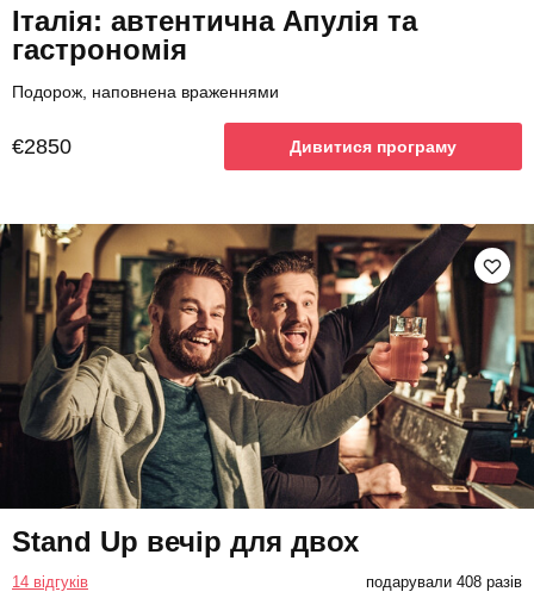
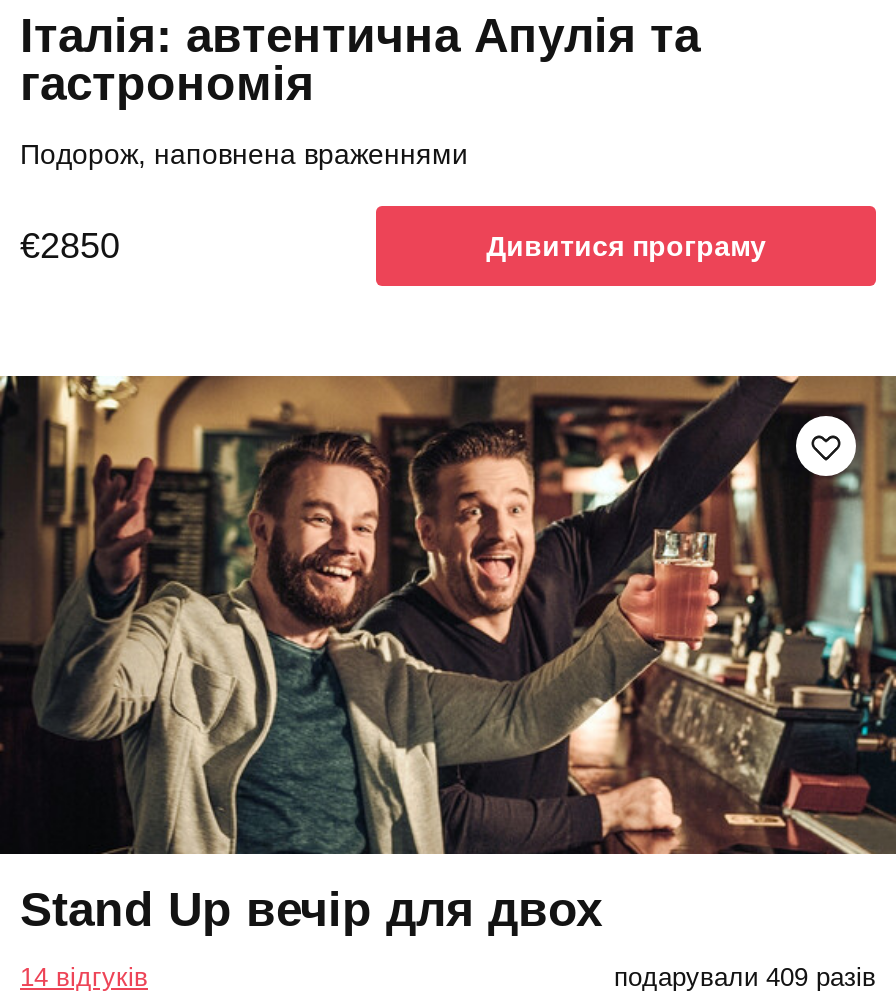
[366,572,522,590] подарували 408 разів -> [614,961,876,991] подарували 409 разів

